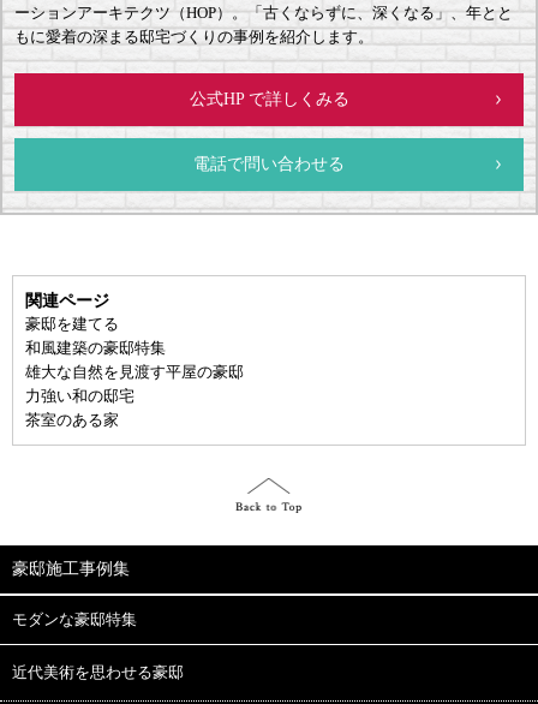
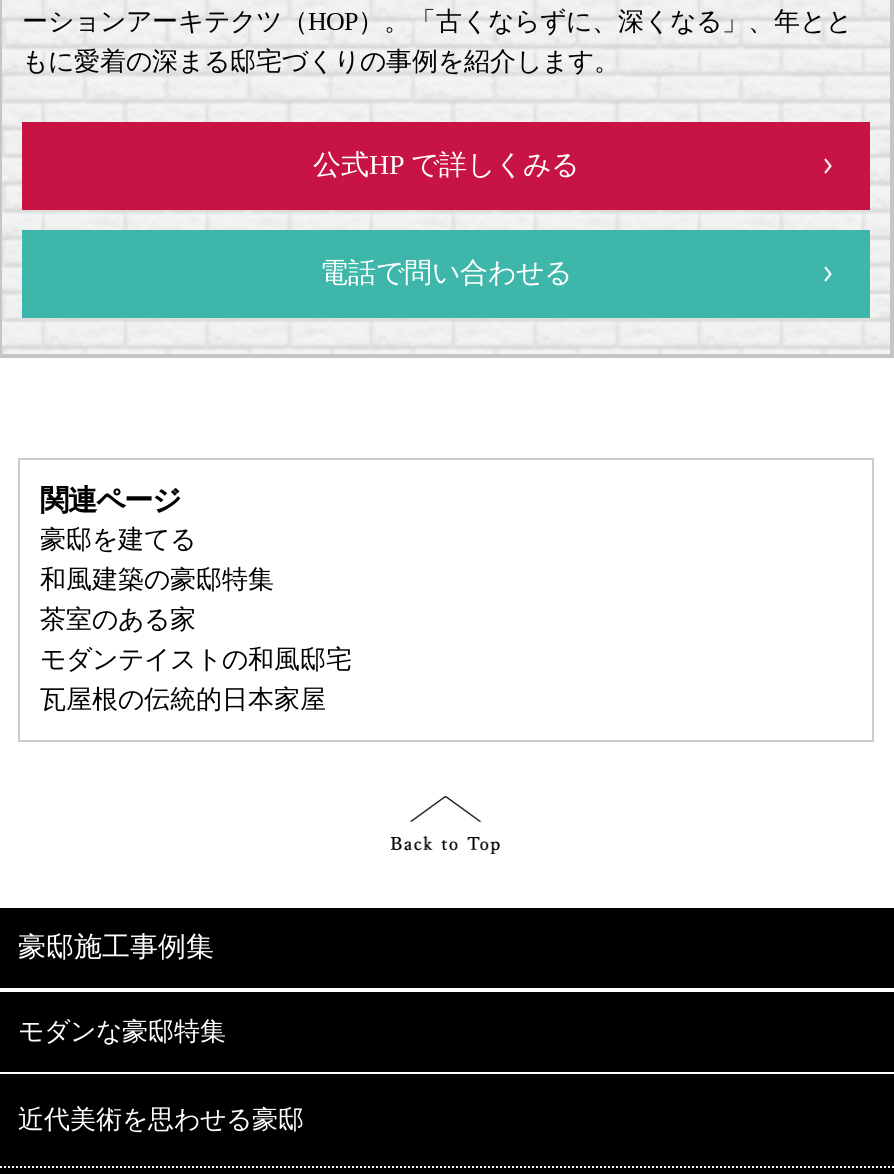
[25,363,244,405] 雄大な自然を見渡す平屋の豪邸 | 力強い和の邸宅 -> none
moved [25,411,119,429] -> [40,604,196,634]: 茶室のある家
none -> [40,644,352,714] モダンテイストの和風邸宅 | 瓦屋根の伝統的日本家屋

